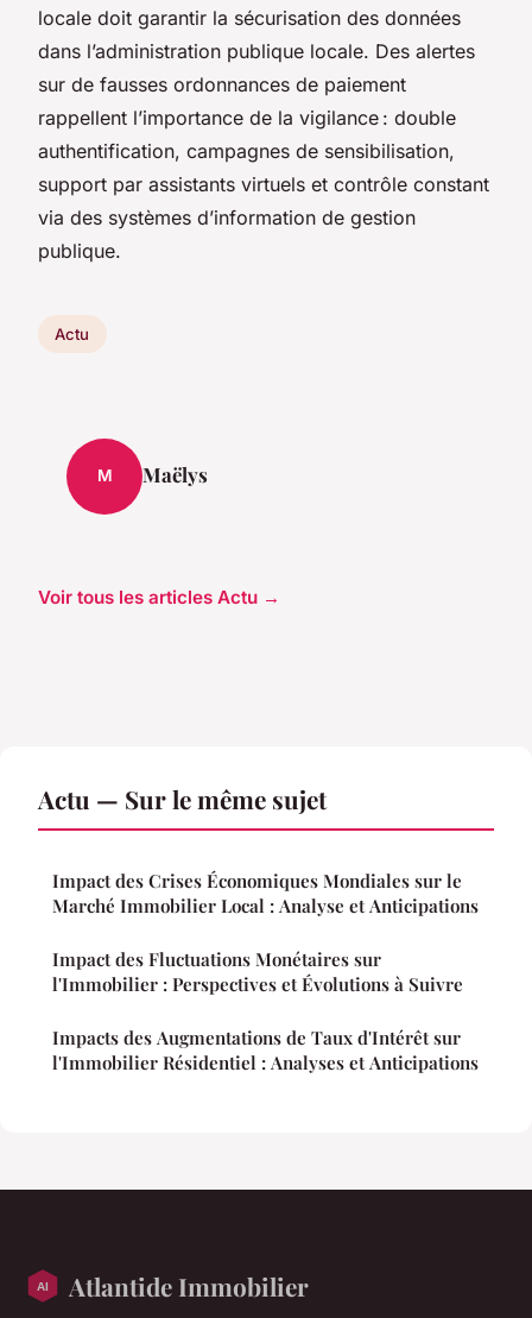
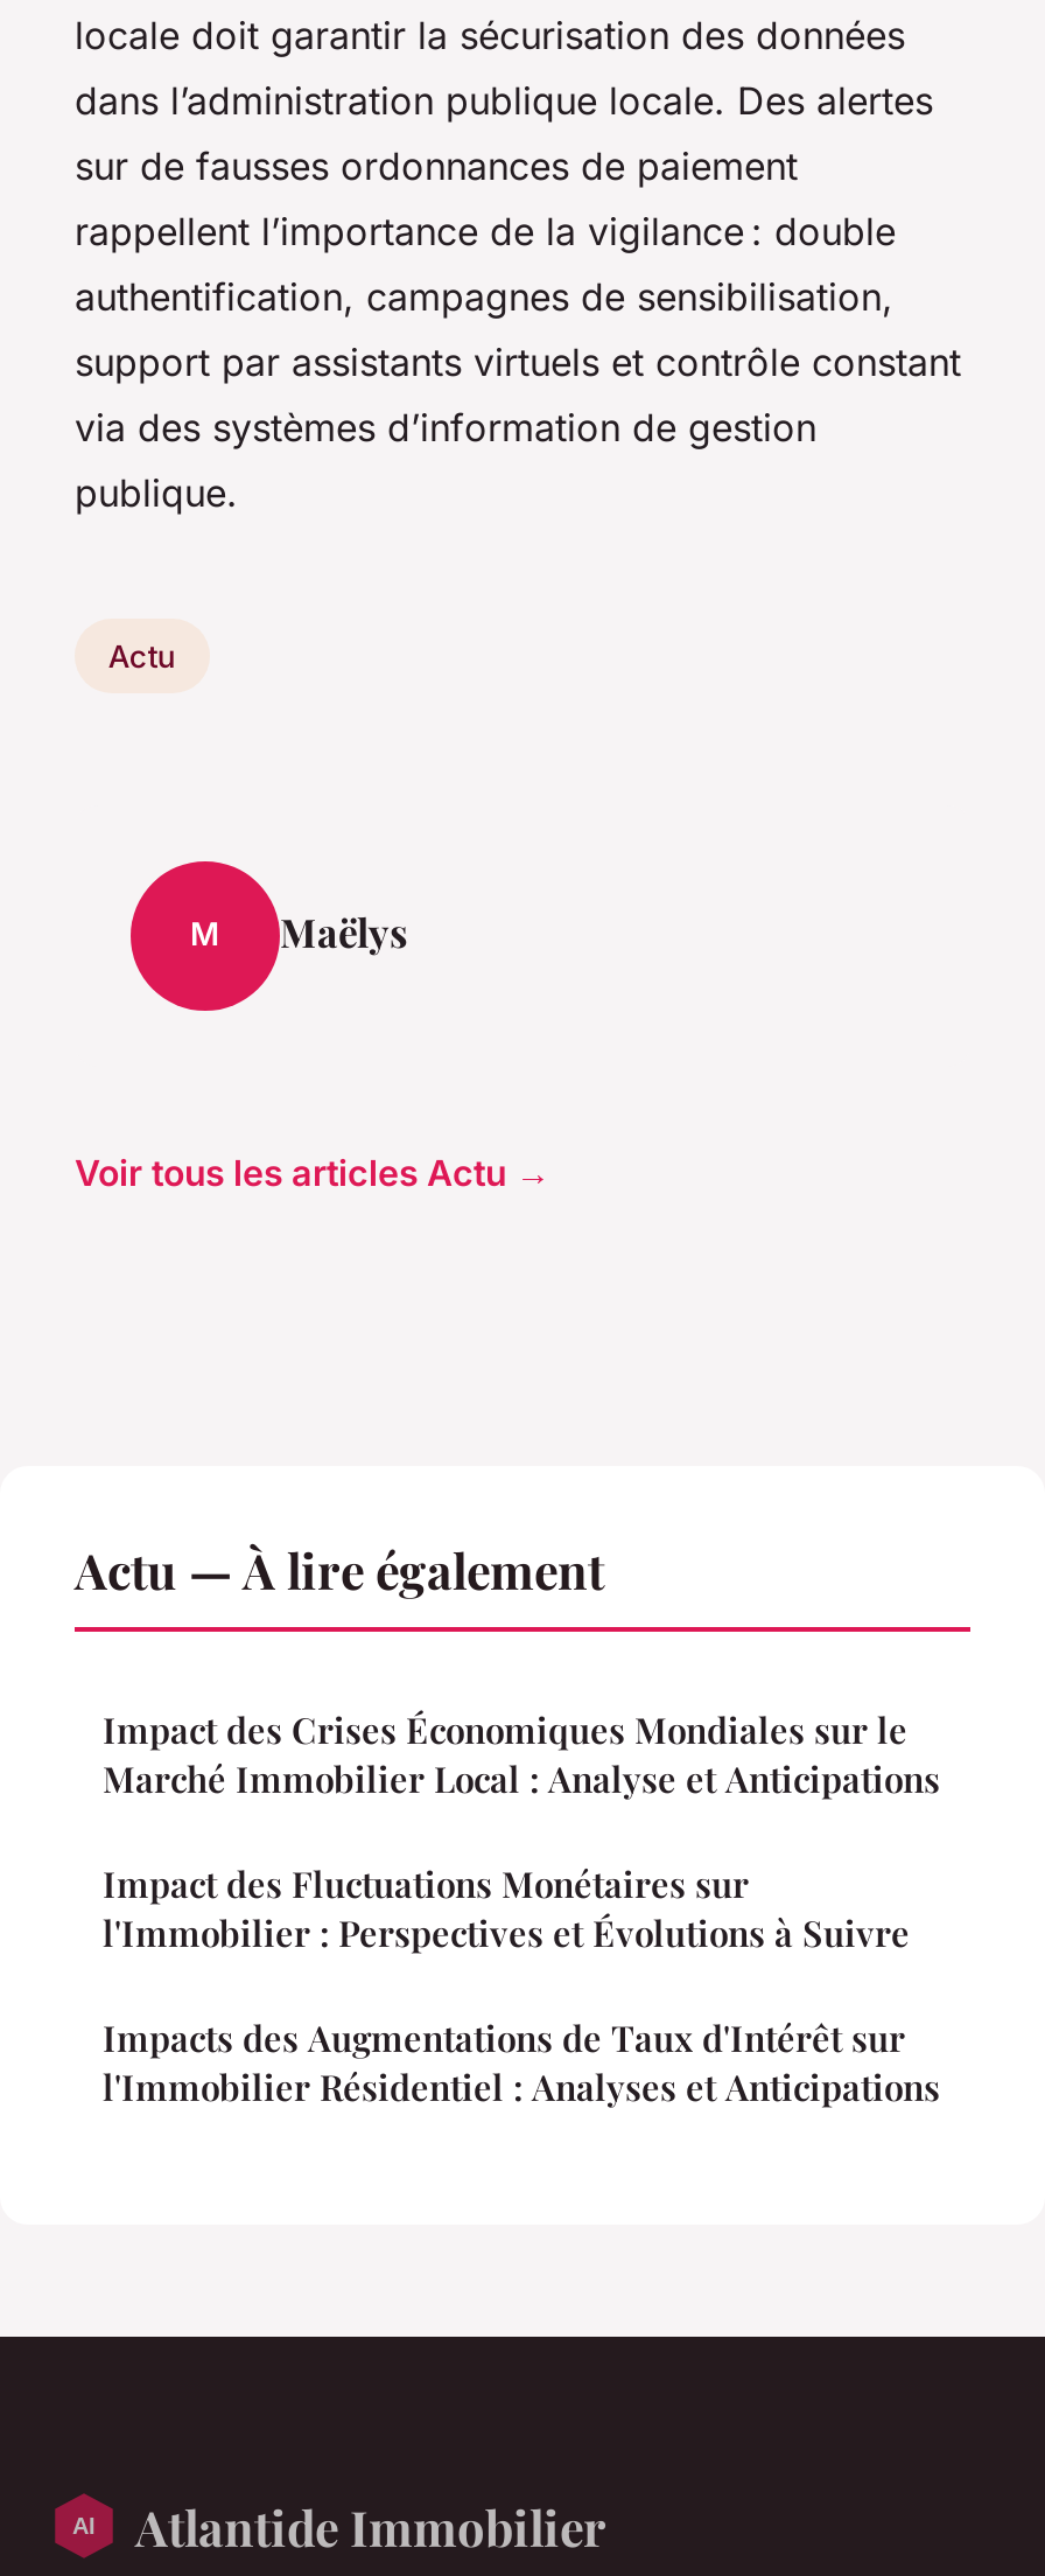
[38,782,327,815] Actu — Sur le même sujet -> [75,1535,604,1600] Actu — À lire également

